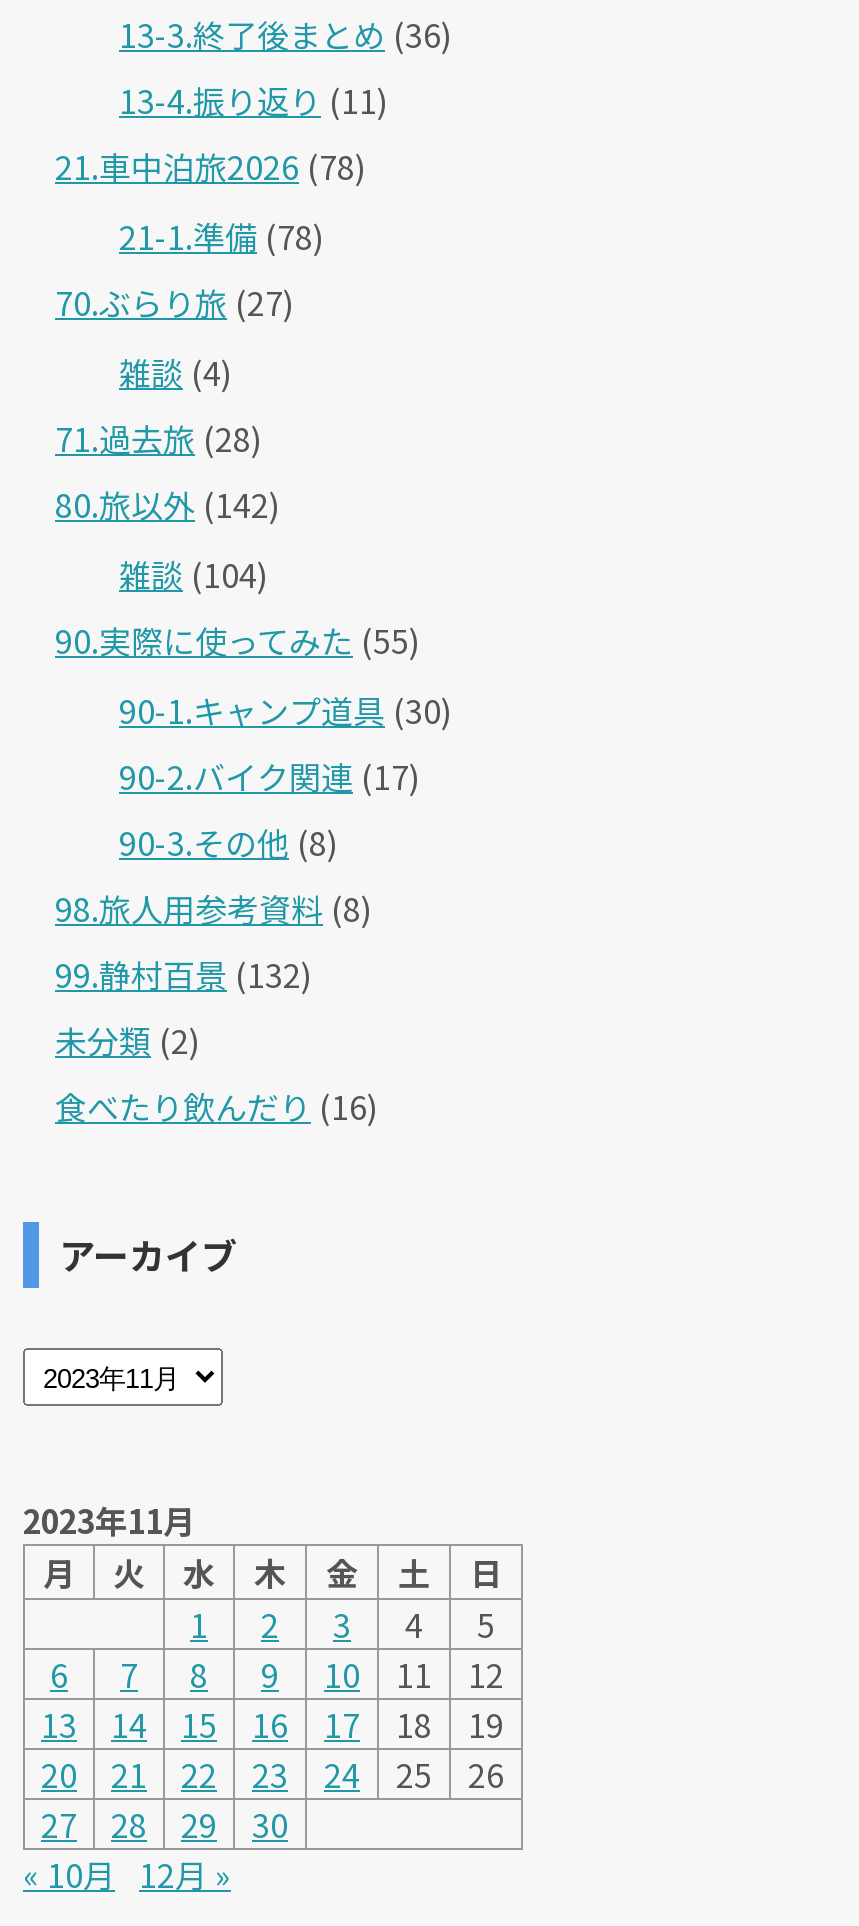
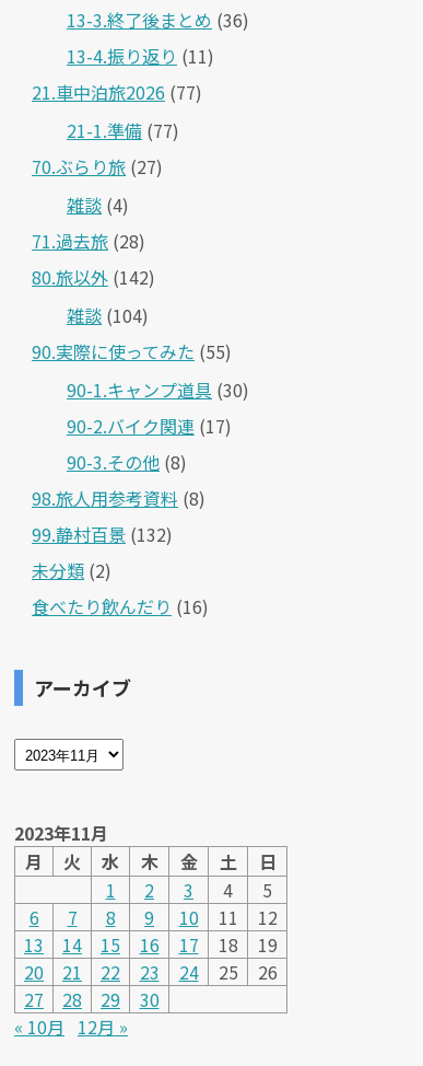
[55,142,367,190] 21.車中泊旅2026 (78) -> [32,79,202,105] 21.車中泊旅2026 (77)
[119,212,325,260] 21-1.準備(78) -> [67,117,179,143] 21-1.準備(77)

